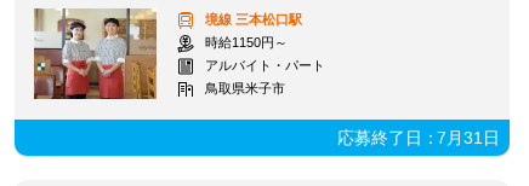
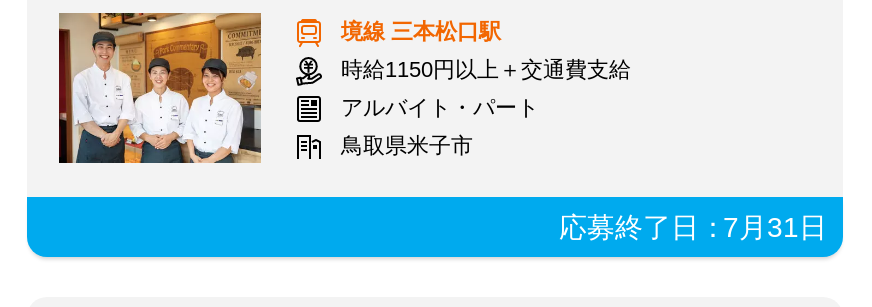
[33,8,288,100] [image] | 時給1150円～ -> [57,11,631,165] [image] | 時給1150円以上＋交通費支給

